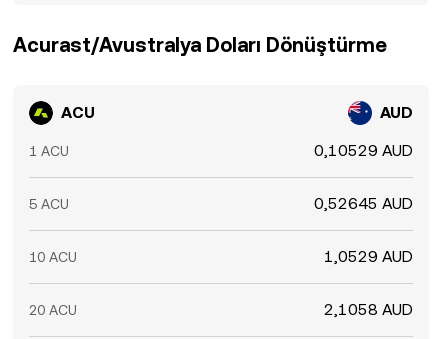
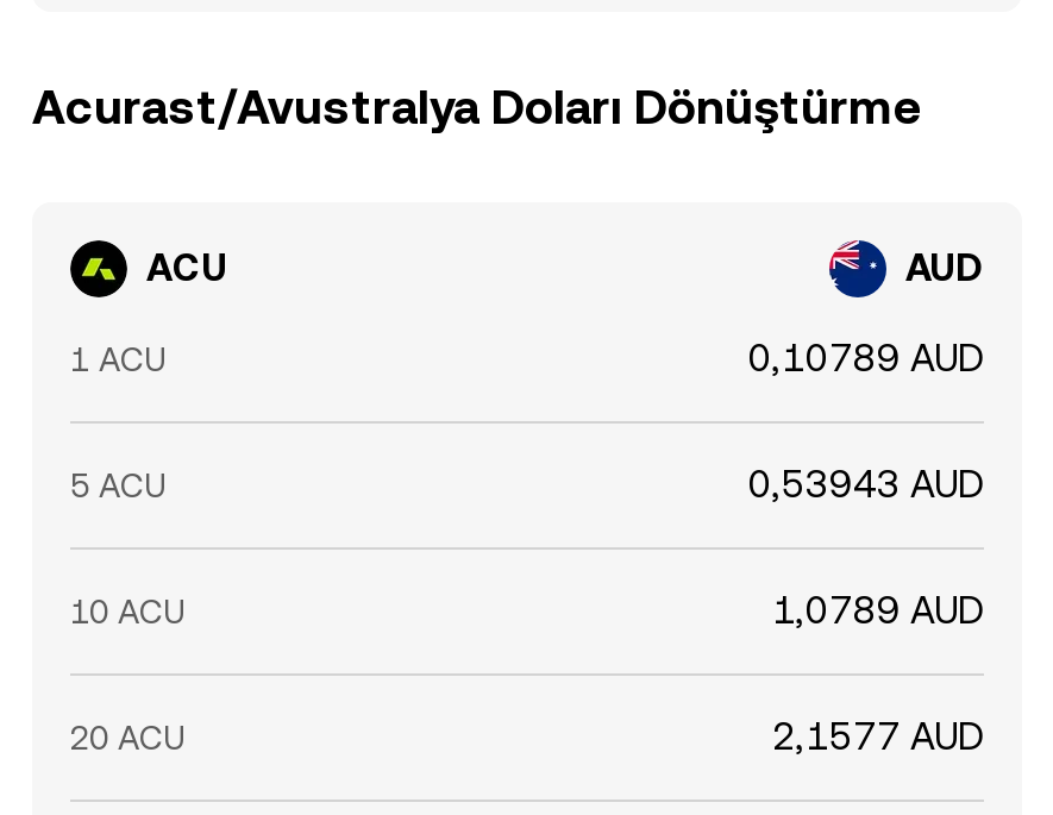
[314,141,413,160] 0,10529 AUD -> [748,336,984,381] 0,10789 AUD
[314,194,413,213] 0,52645 AUD -> [748,462,984,507] 0,53943 AUD
[324,247,413,266] 1,0529 AUD -> [772,588,984,633] 1,0789 AUD
[324,300,413,319] 2,1058 AUD -> [772,714,984,759] 2,1577 AUD

